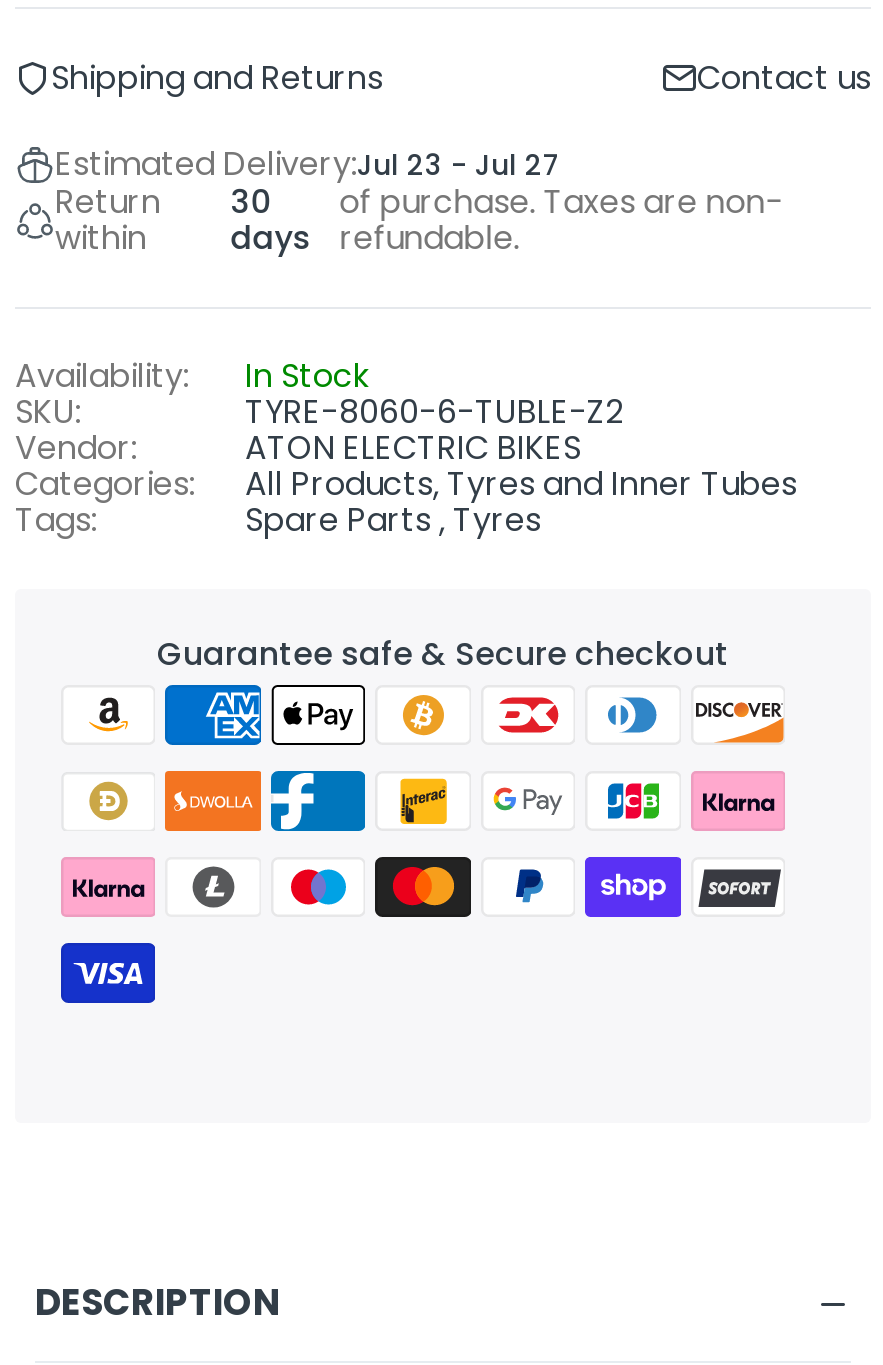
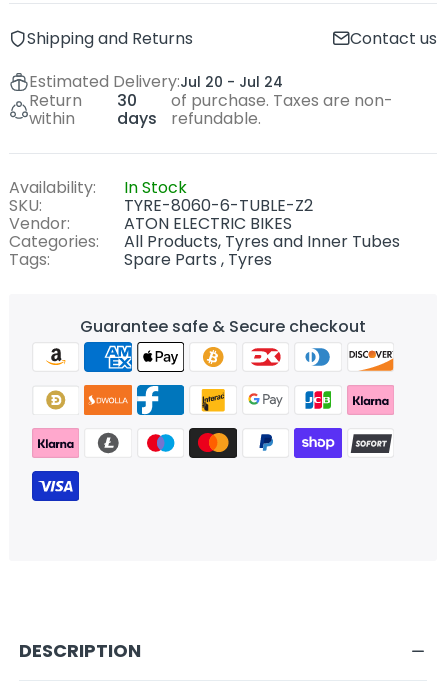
[55,141,561,187] Estimated Delivery:Jul 23 - Jul 27 -> [29,70,283,93] Estimated Delivery:Jul 20 - Jul 24

